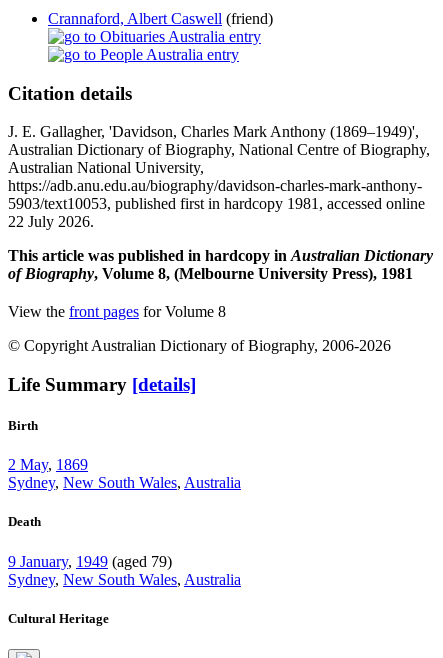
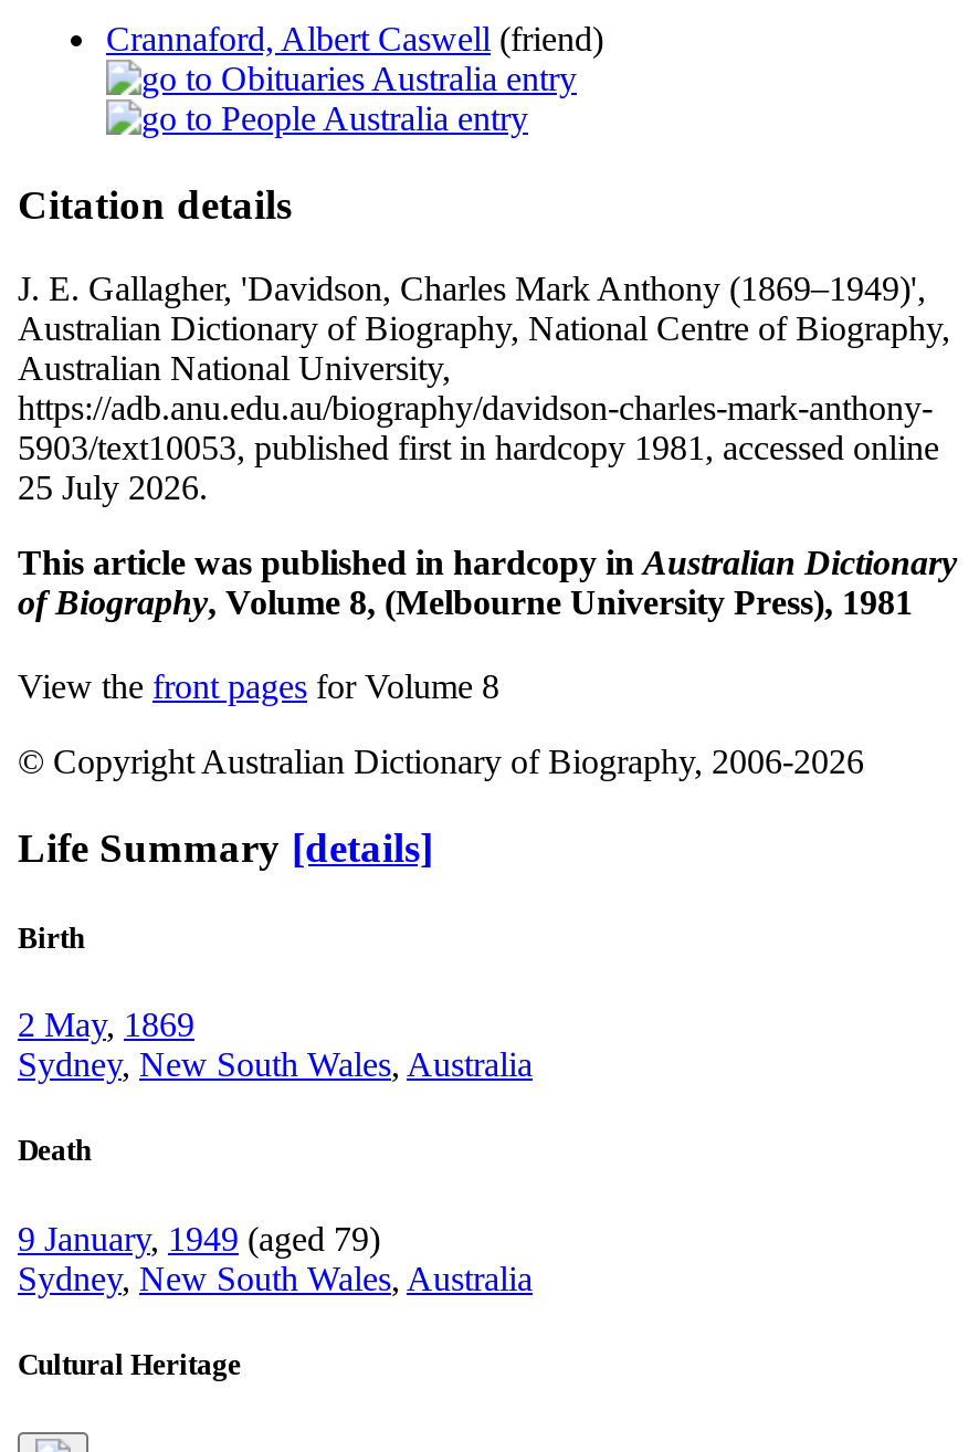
[8,213,94,230] 22 July 2026. -> [18,469,208,507] 25 July 2026.

